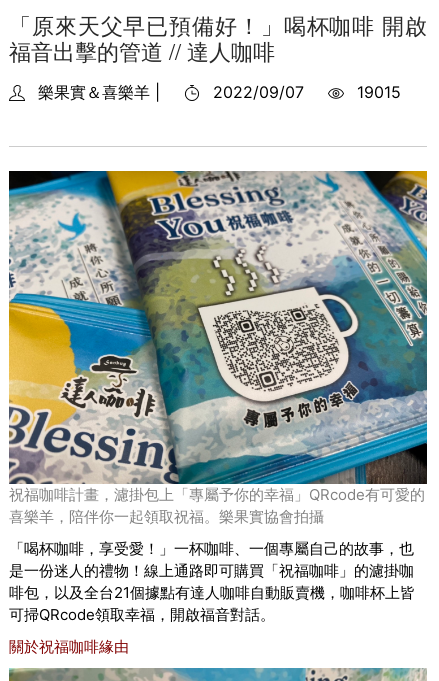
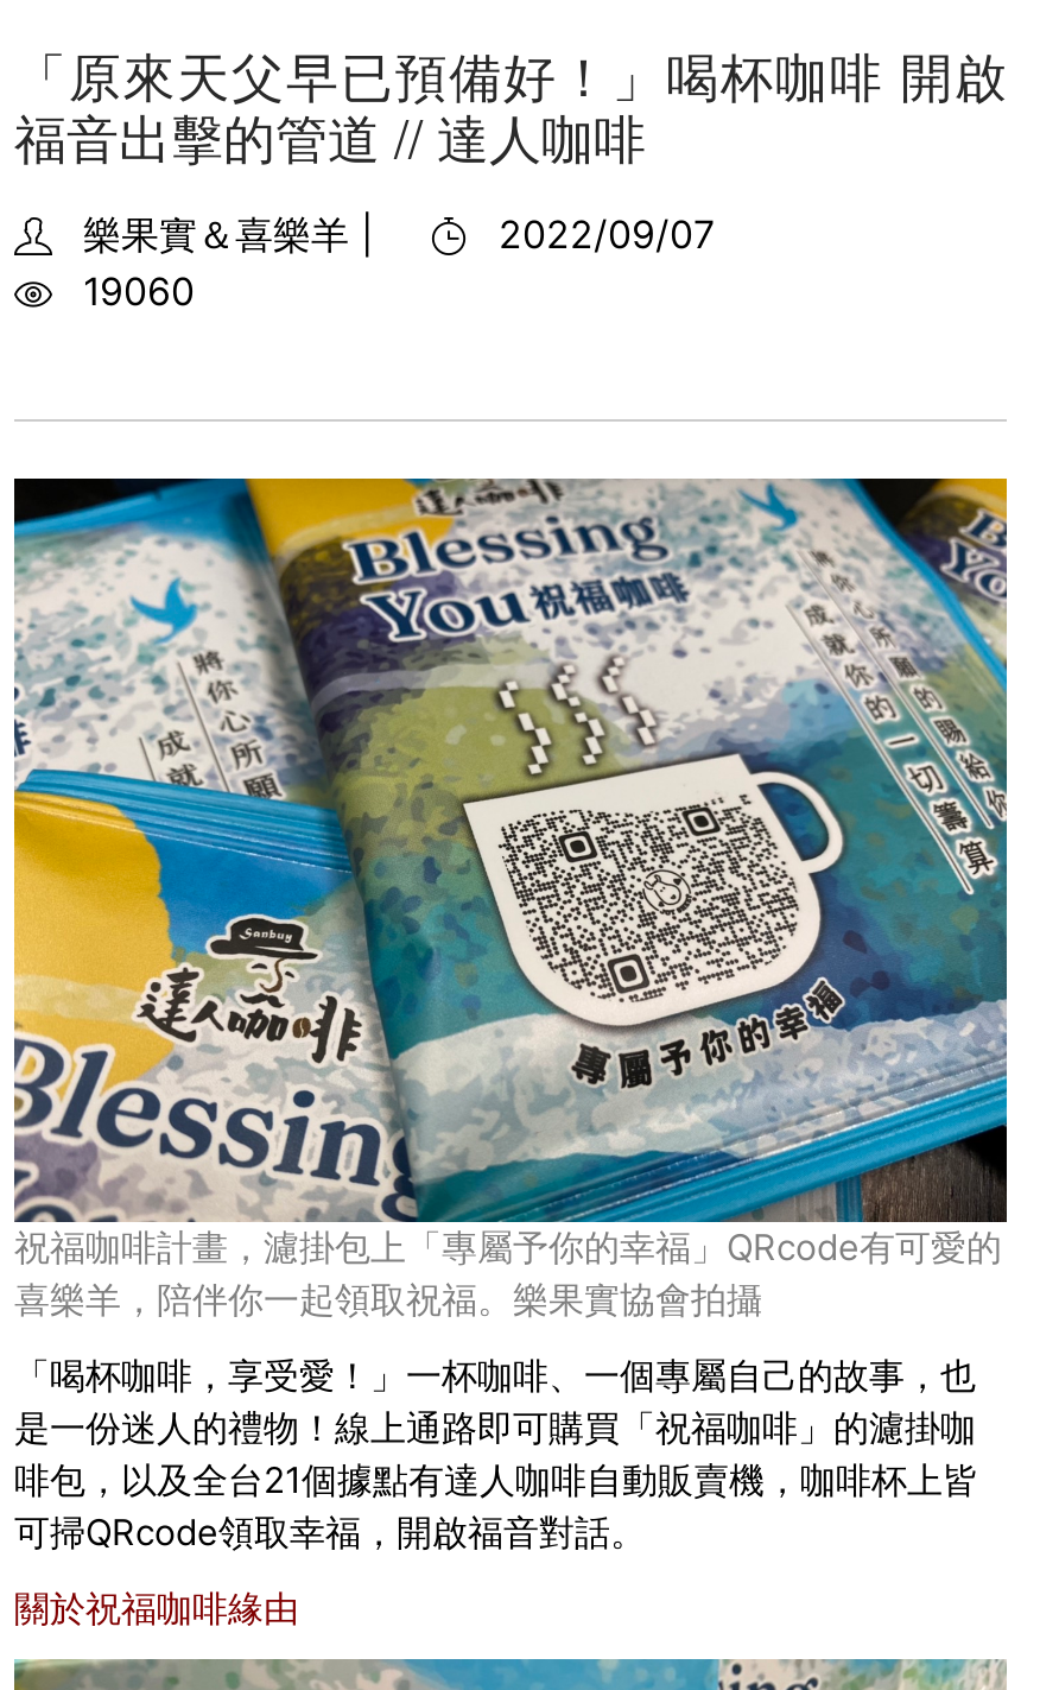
[352,82,401,102] 19015 -> [71,267,195,315] 19060

